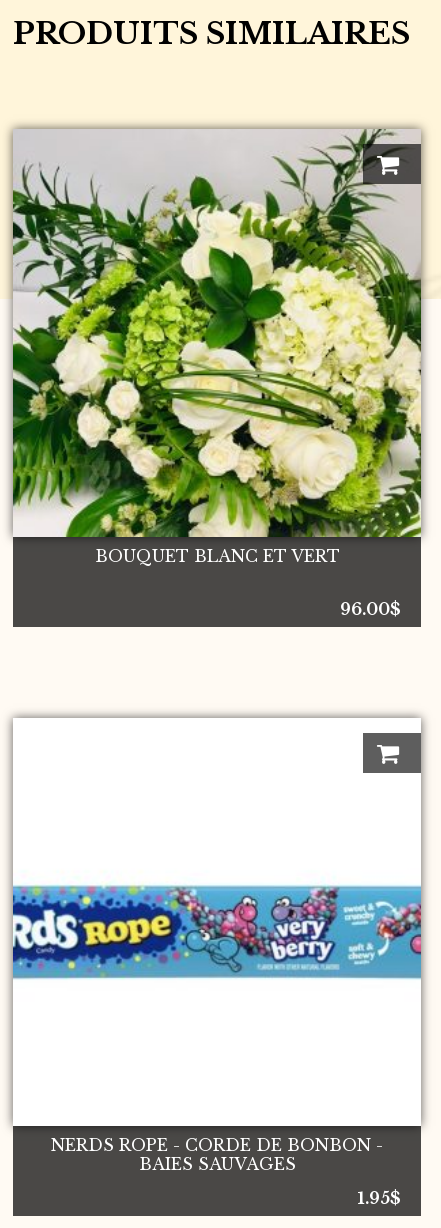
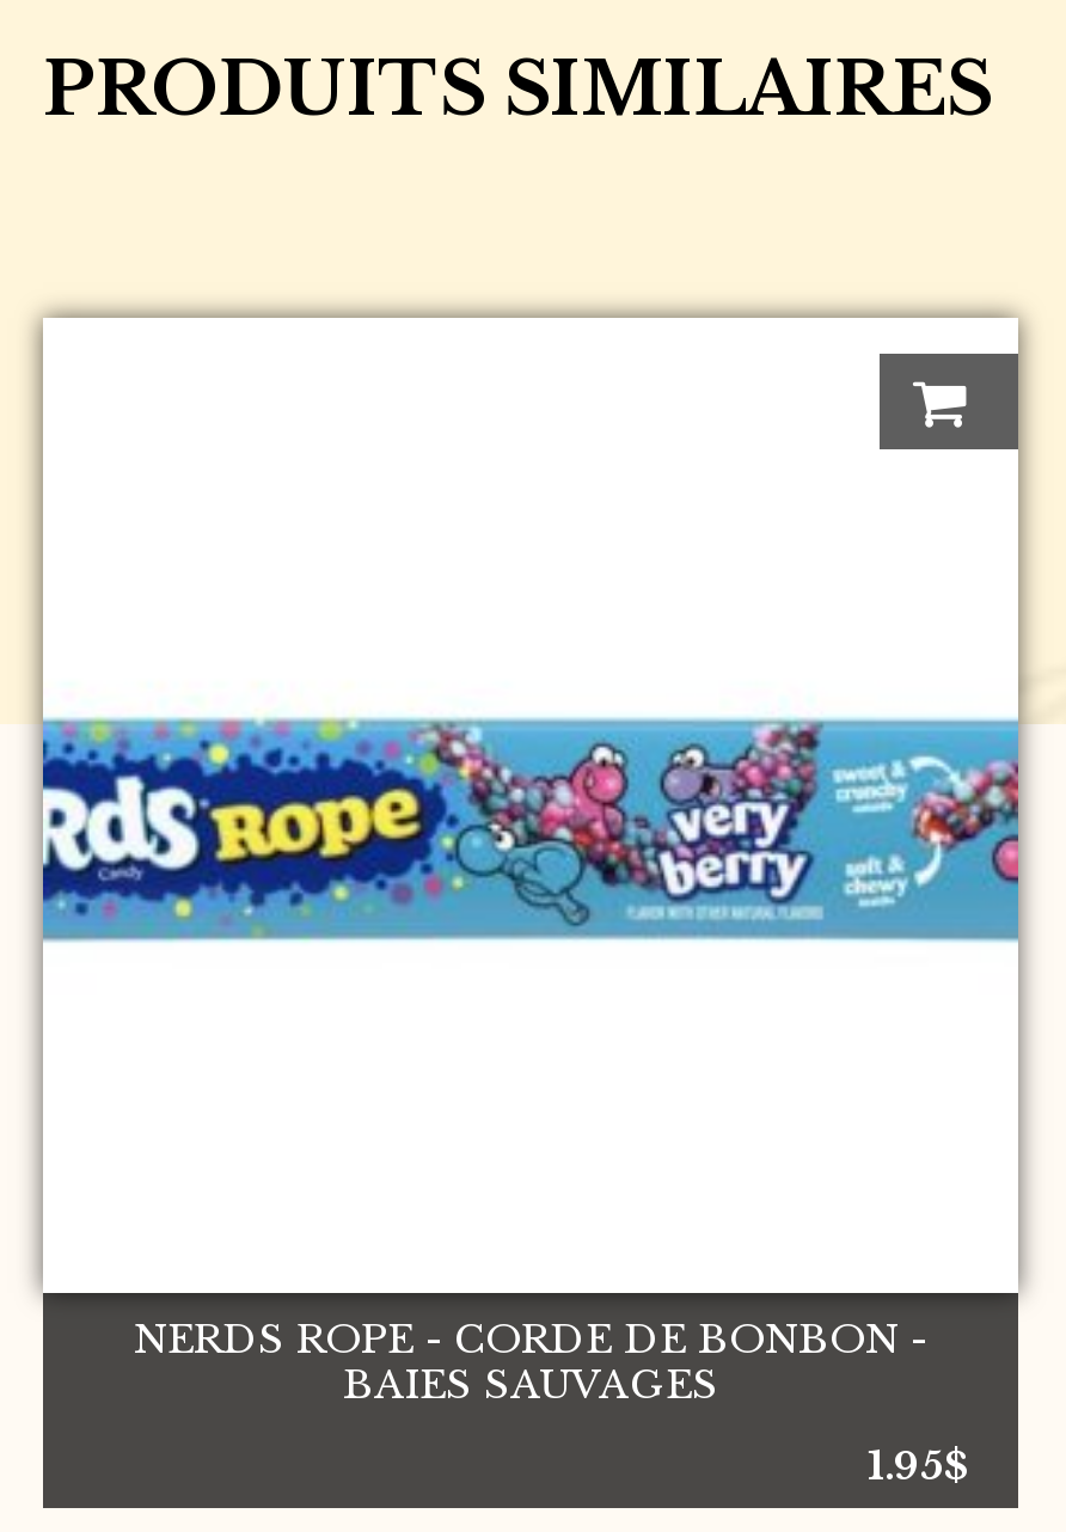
[12,128,422,619] [image] | BOUQUET BLANC ET VERT | 96.00$ -> none

